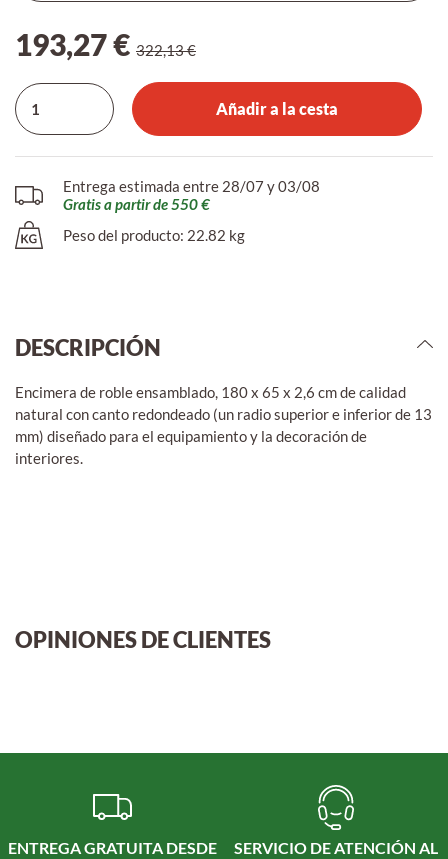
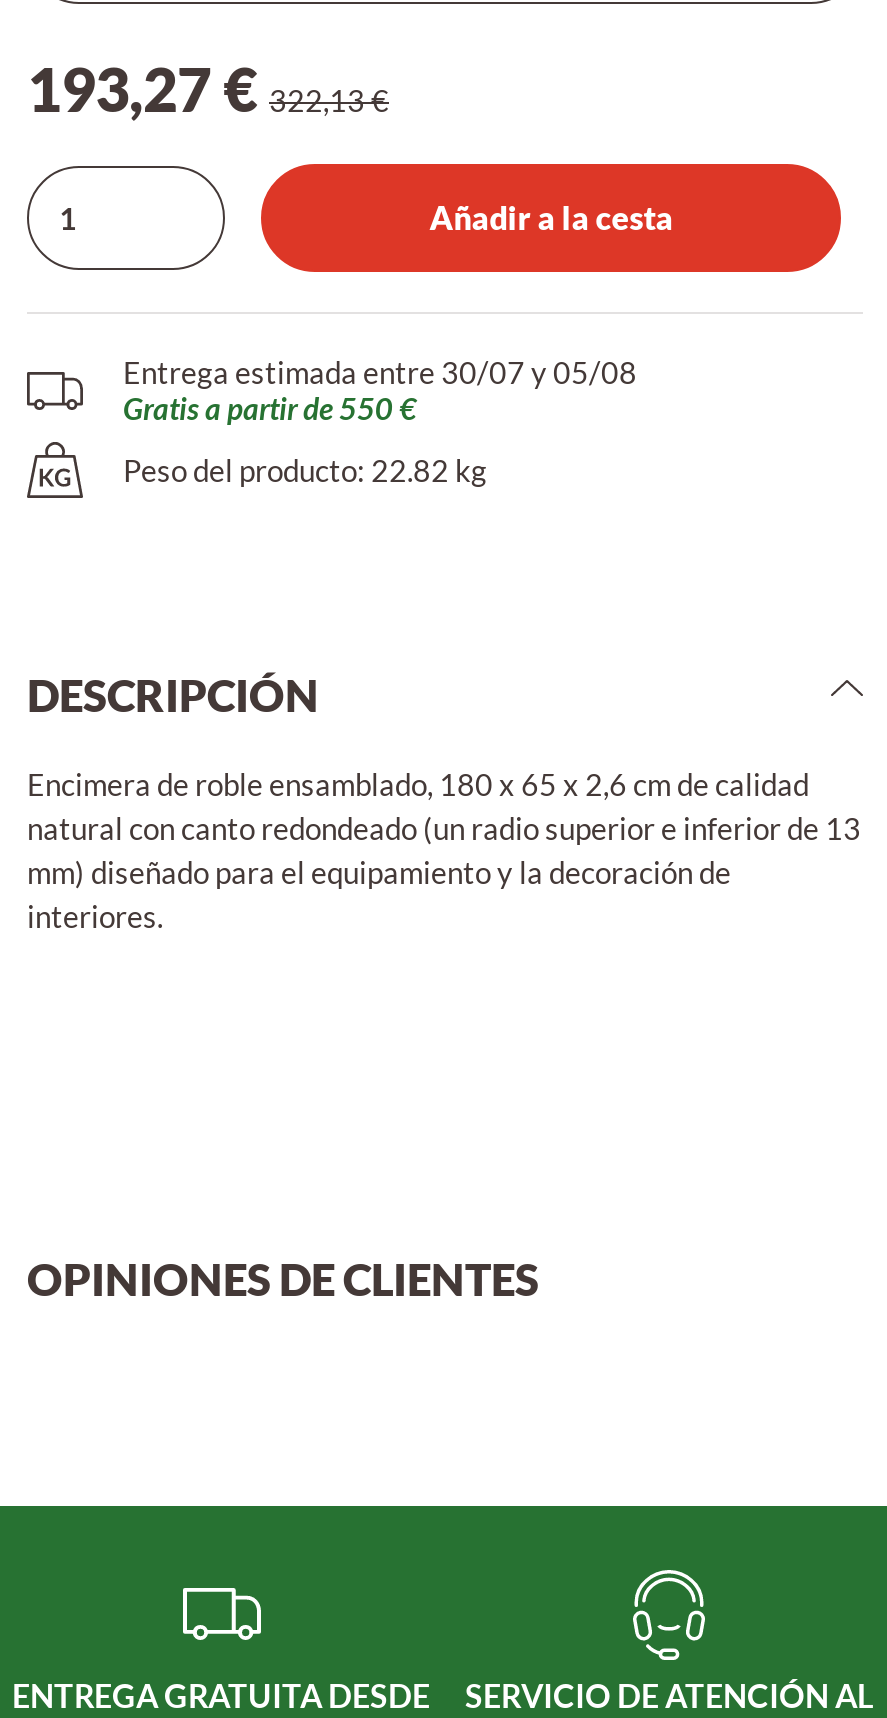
[63,177,320,195] Entrega estimada entre 28/07 y 03/08 -> [123,355,637,391] Entrega estimada entre 30/07 y 05/08

